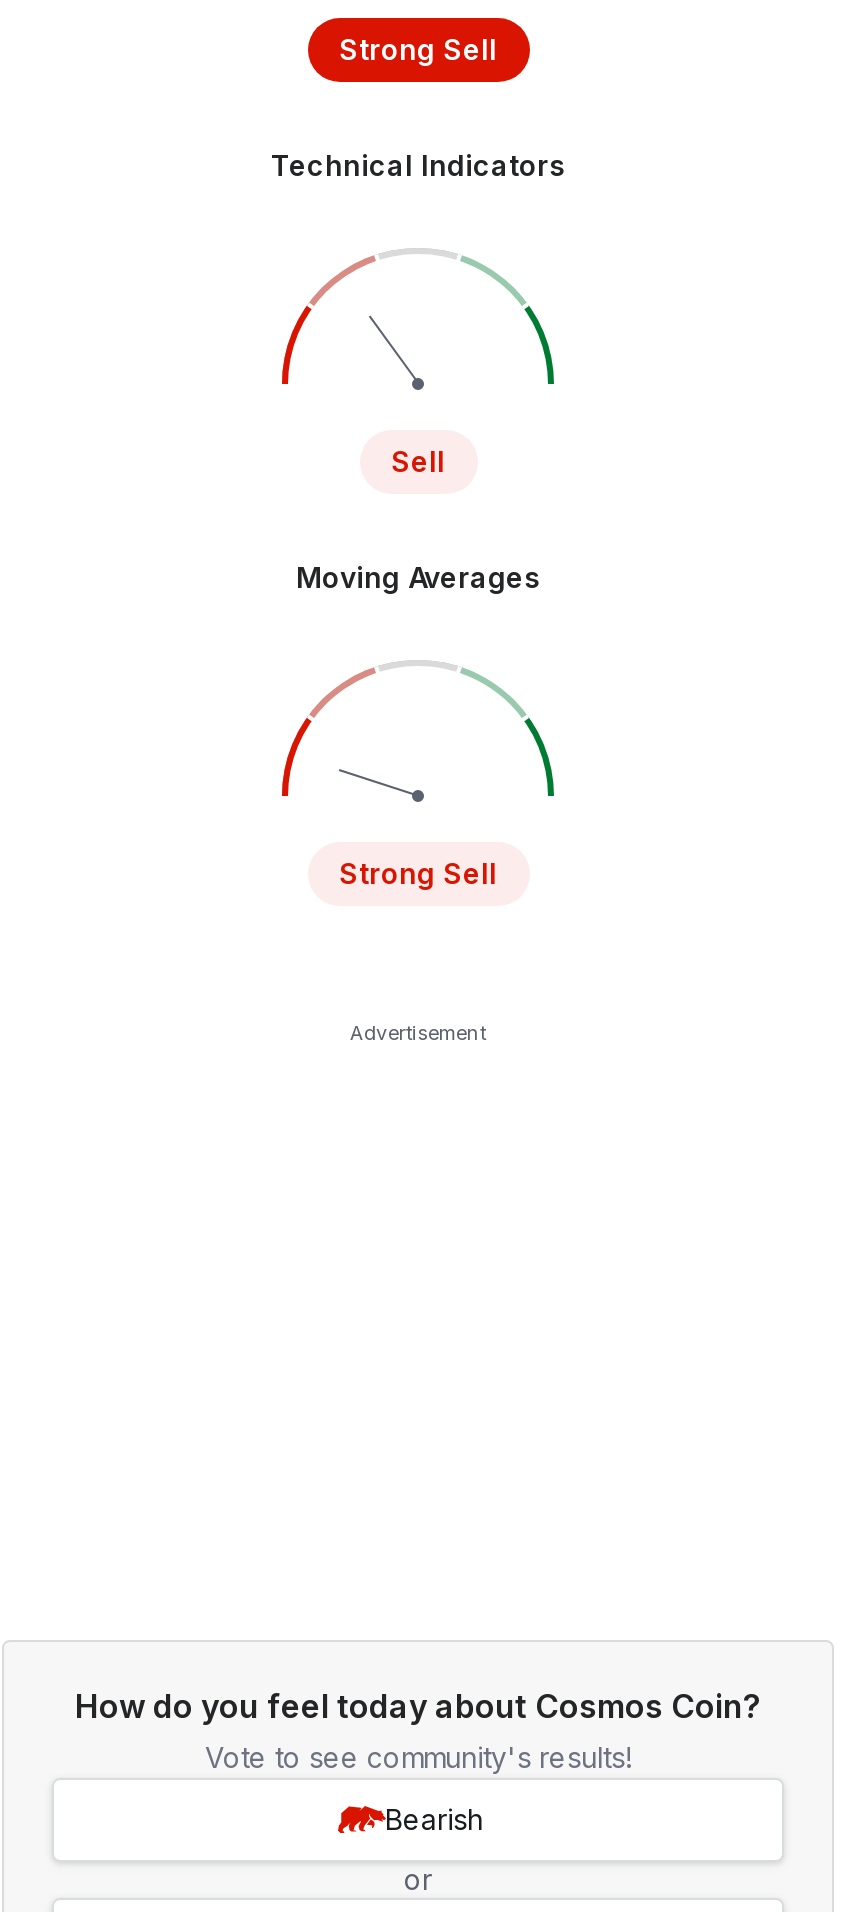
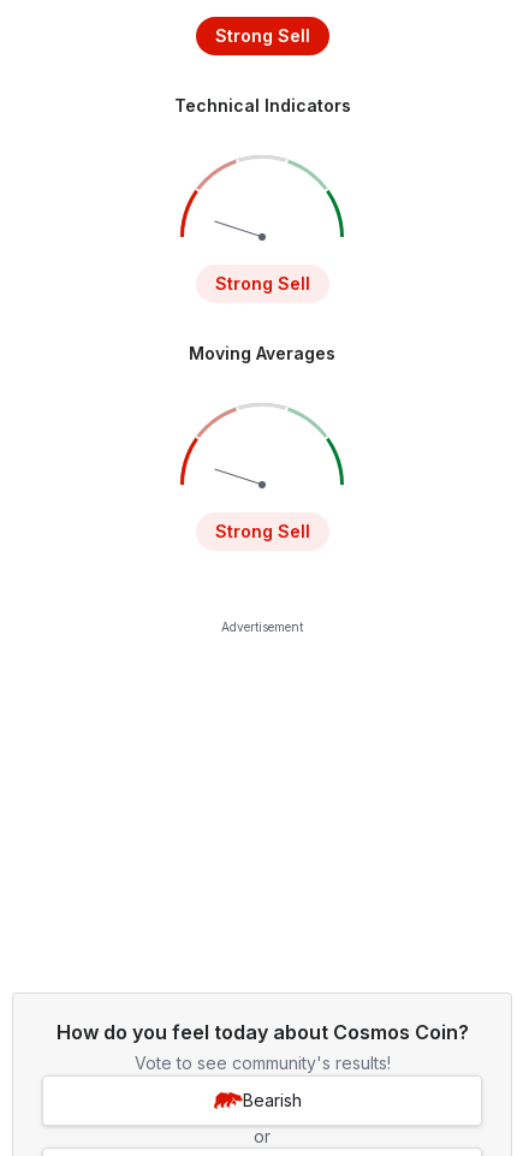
[391,444,445,478] Sell -> [215,273,310,293] Strong Sell

